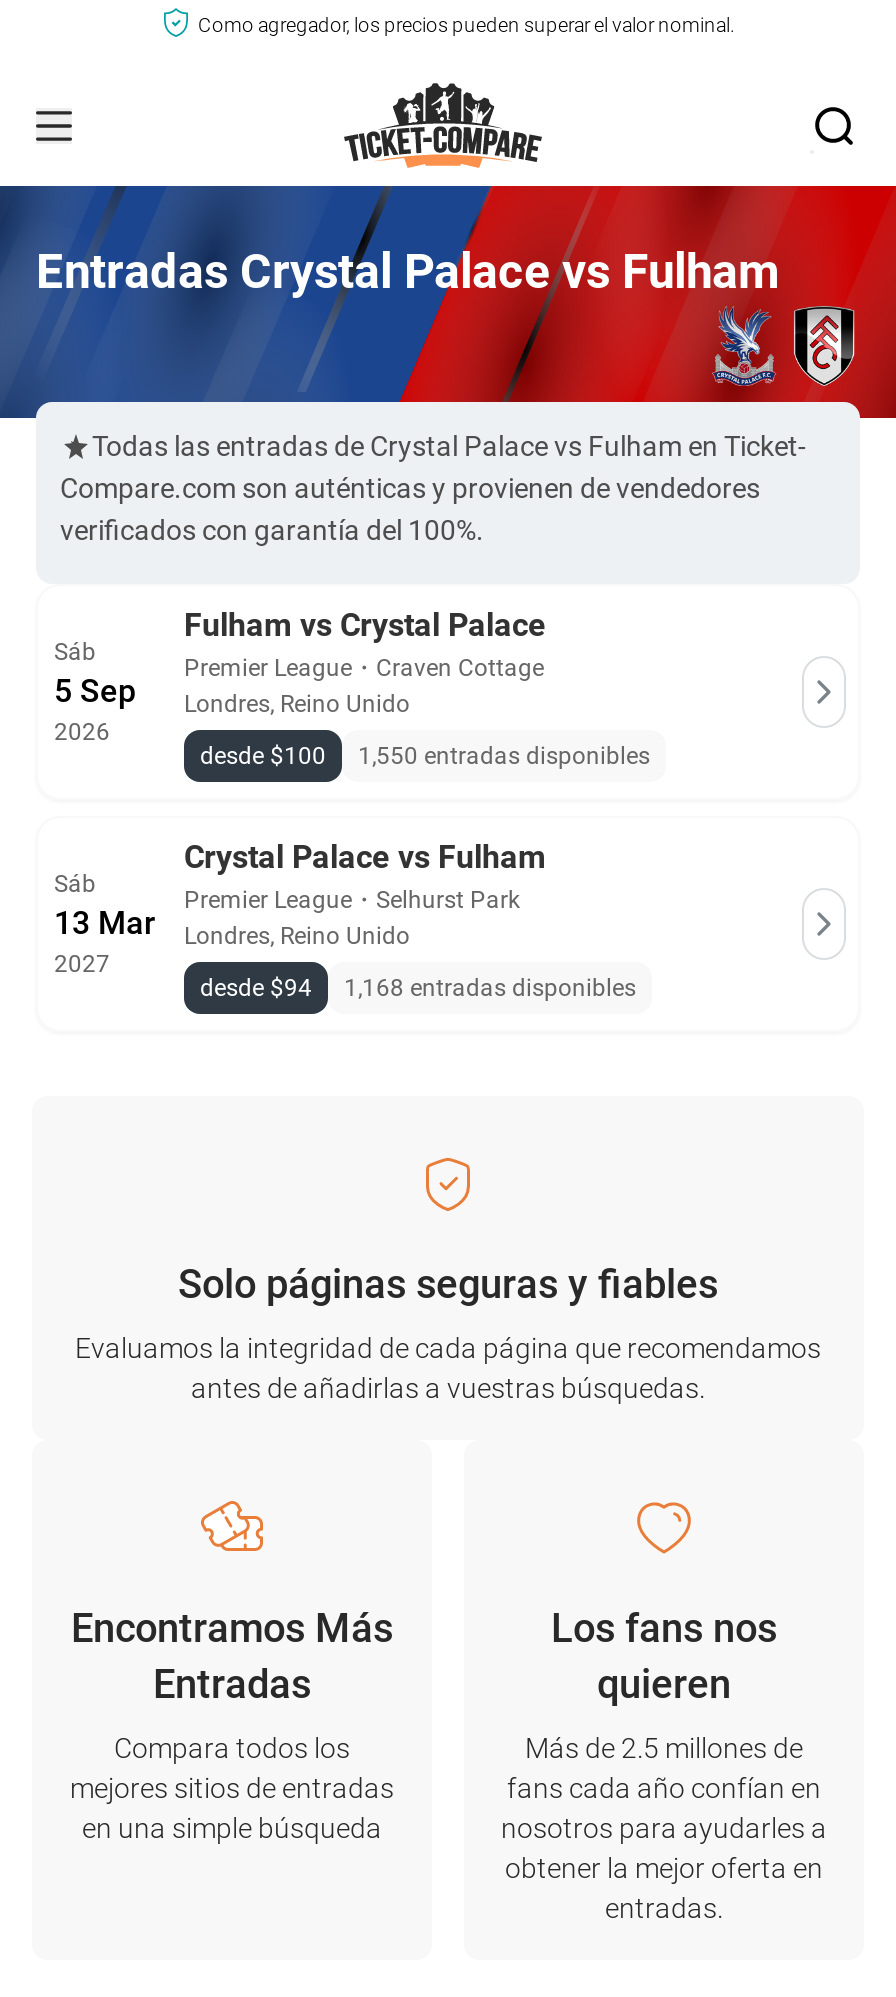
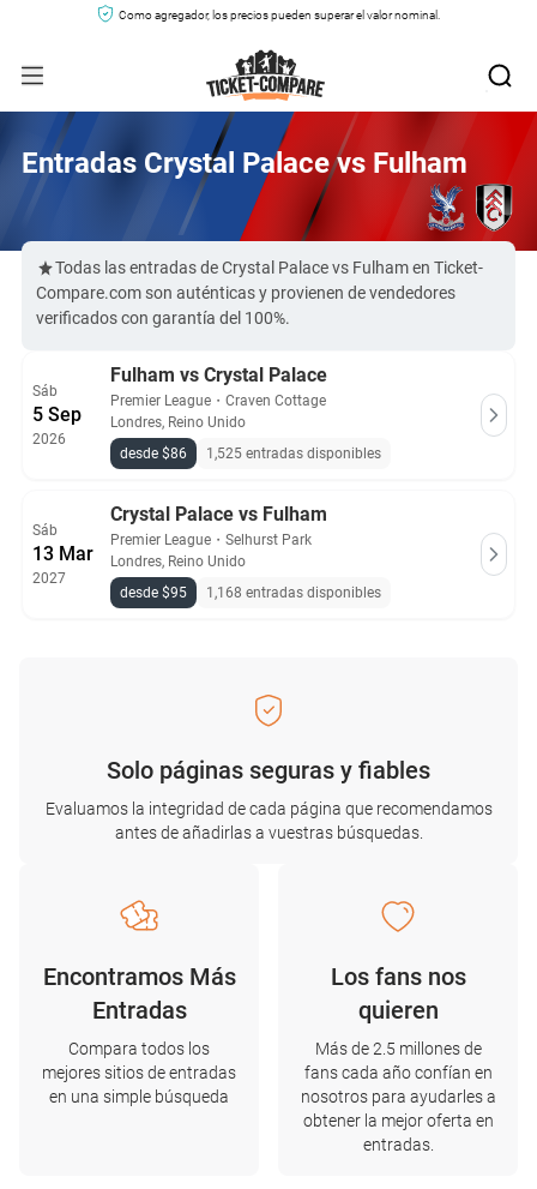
[200,742,326,770] desde $100 -> [120,445,187,462] desde $86
[358,742,650,770] 1,550 entradas disponibles -> [206,445,381,462] 1,525 entradas disponibles
[200,974,636,1002] desde $94 1,168 entradas disponibles -> [120,584,381,601] desde $95 1,168 entradas disponibles

